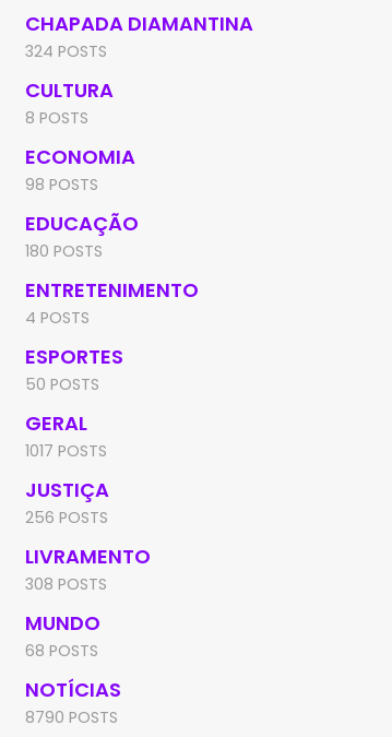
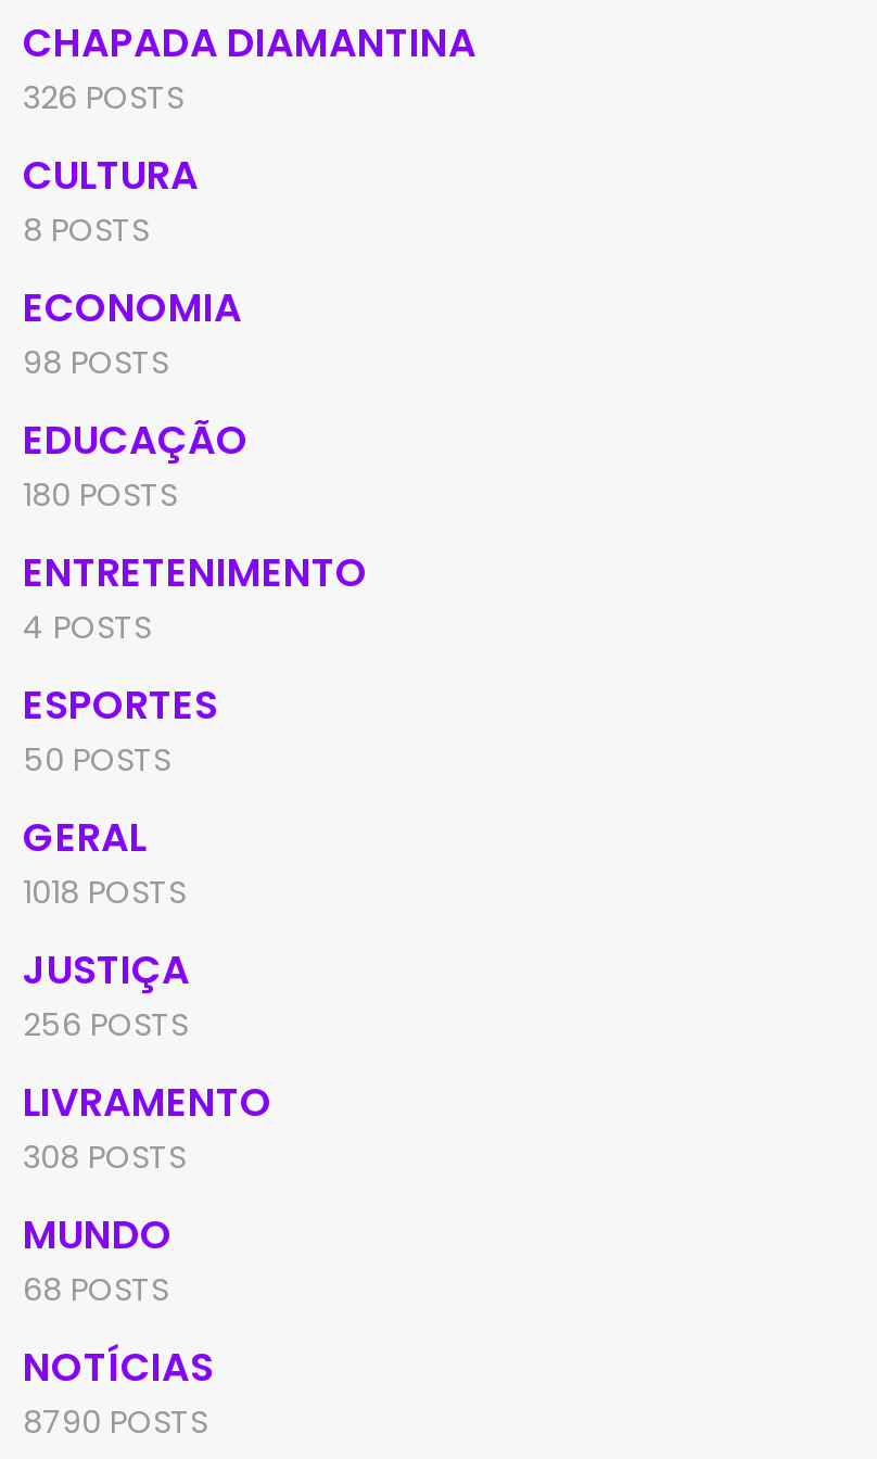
[25,41,107,63] 324 POSTS -> [23,75,183,118] 326 POSTS
[25,440,107,462] 1017 POSTS -> [23,869,186,913] 1018 POSTS

